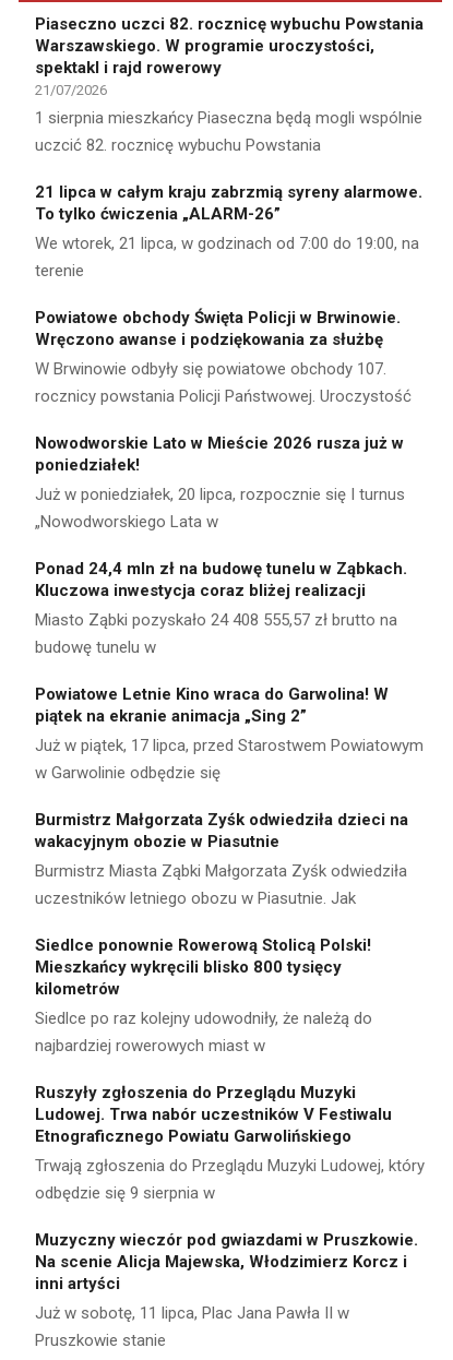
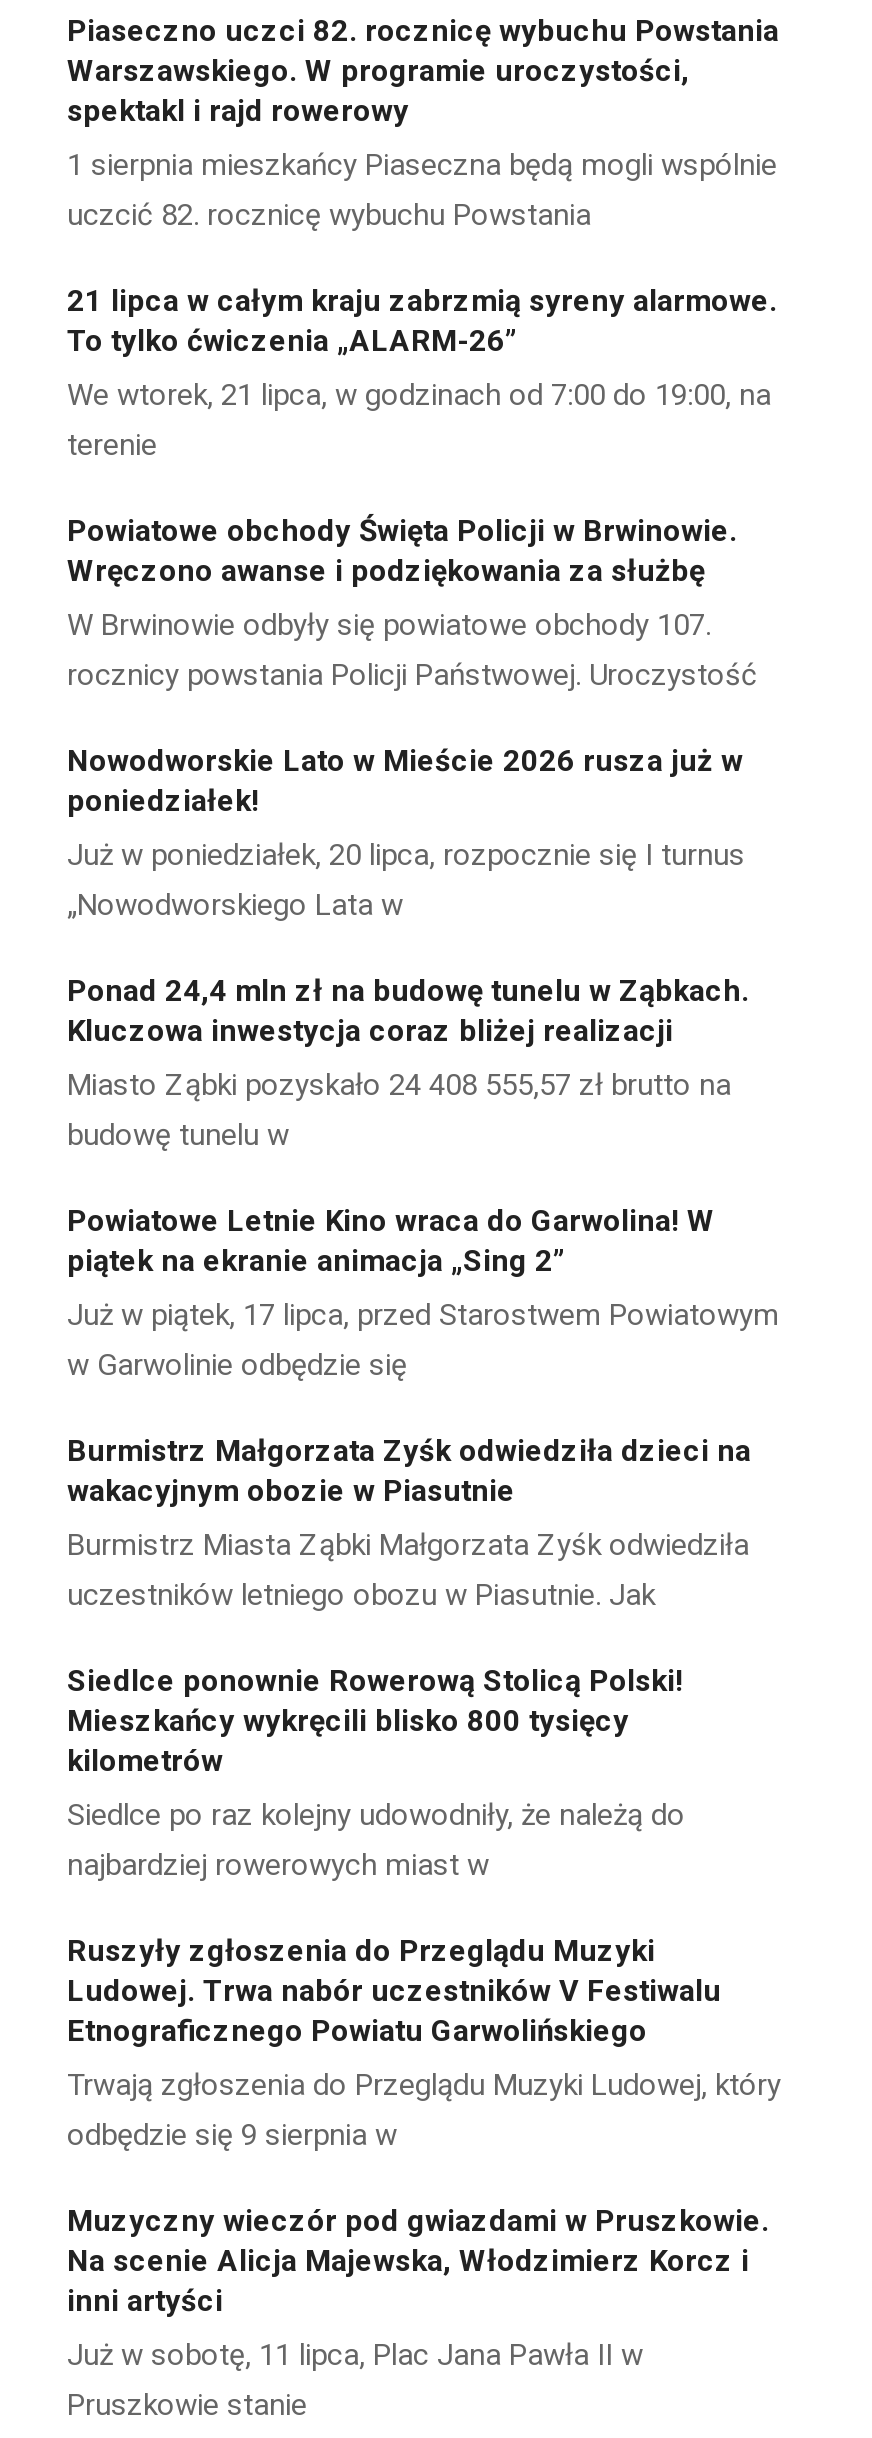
[35,82,107,99] 21/07/2026 -> none

